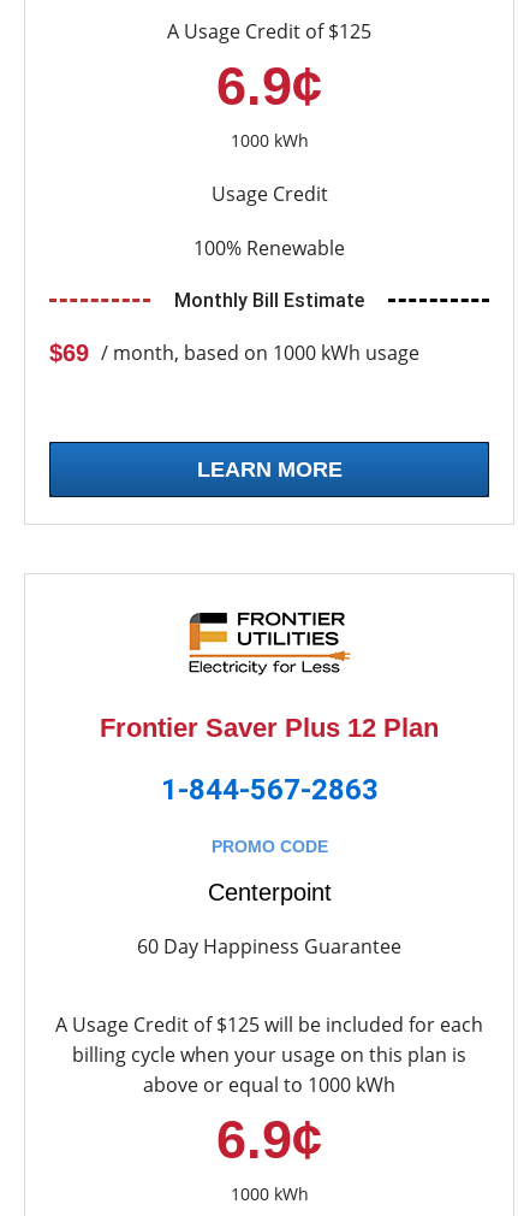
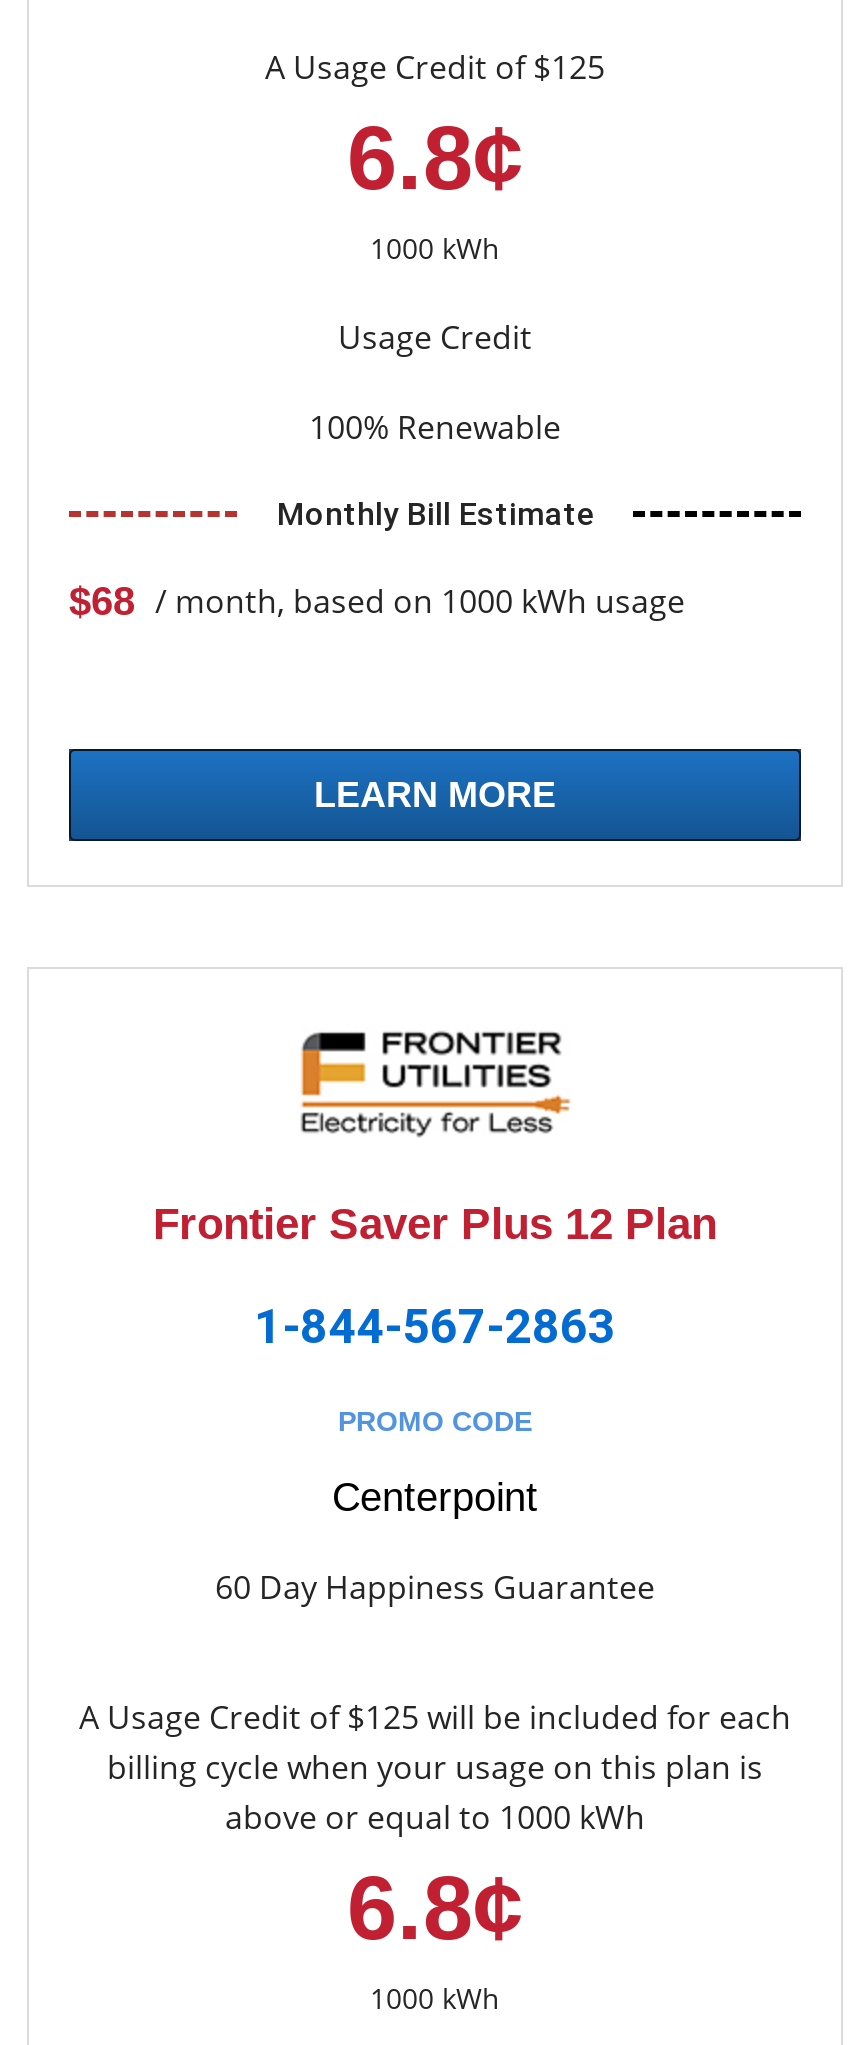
[216,55,322,117] 6.9¢ -> [347,107,523,209] 6.8¢
[49,339,419,366] $69 / month, based on 1000 kWh usage -> [69,579,685,623] $68 / month, based on 1000 kWh usage
[216,1109,322,1170] 6.9¢ -> [347,1857,523,1959] 6.8¢

